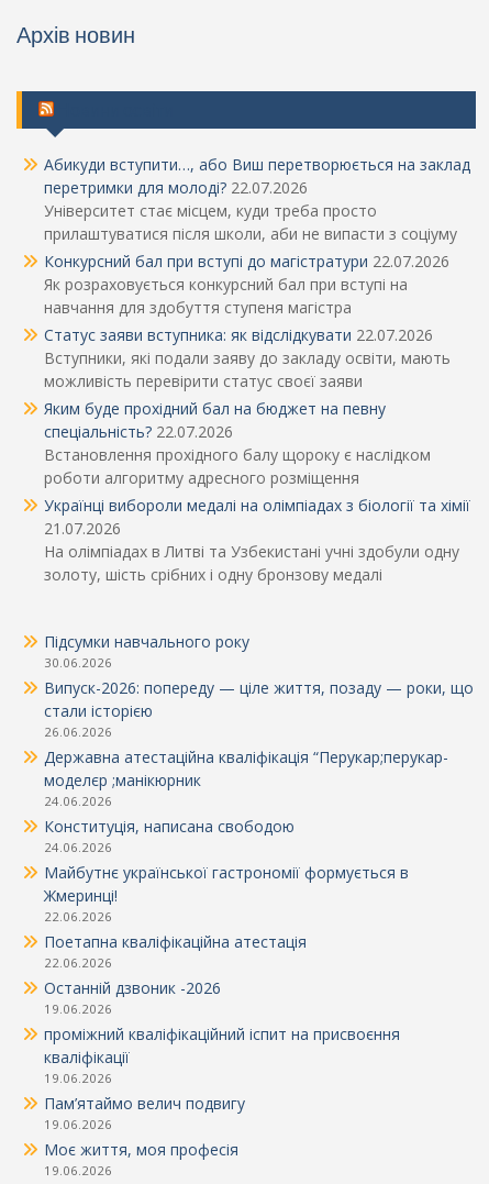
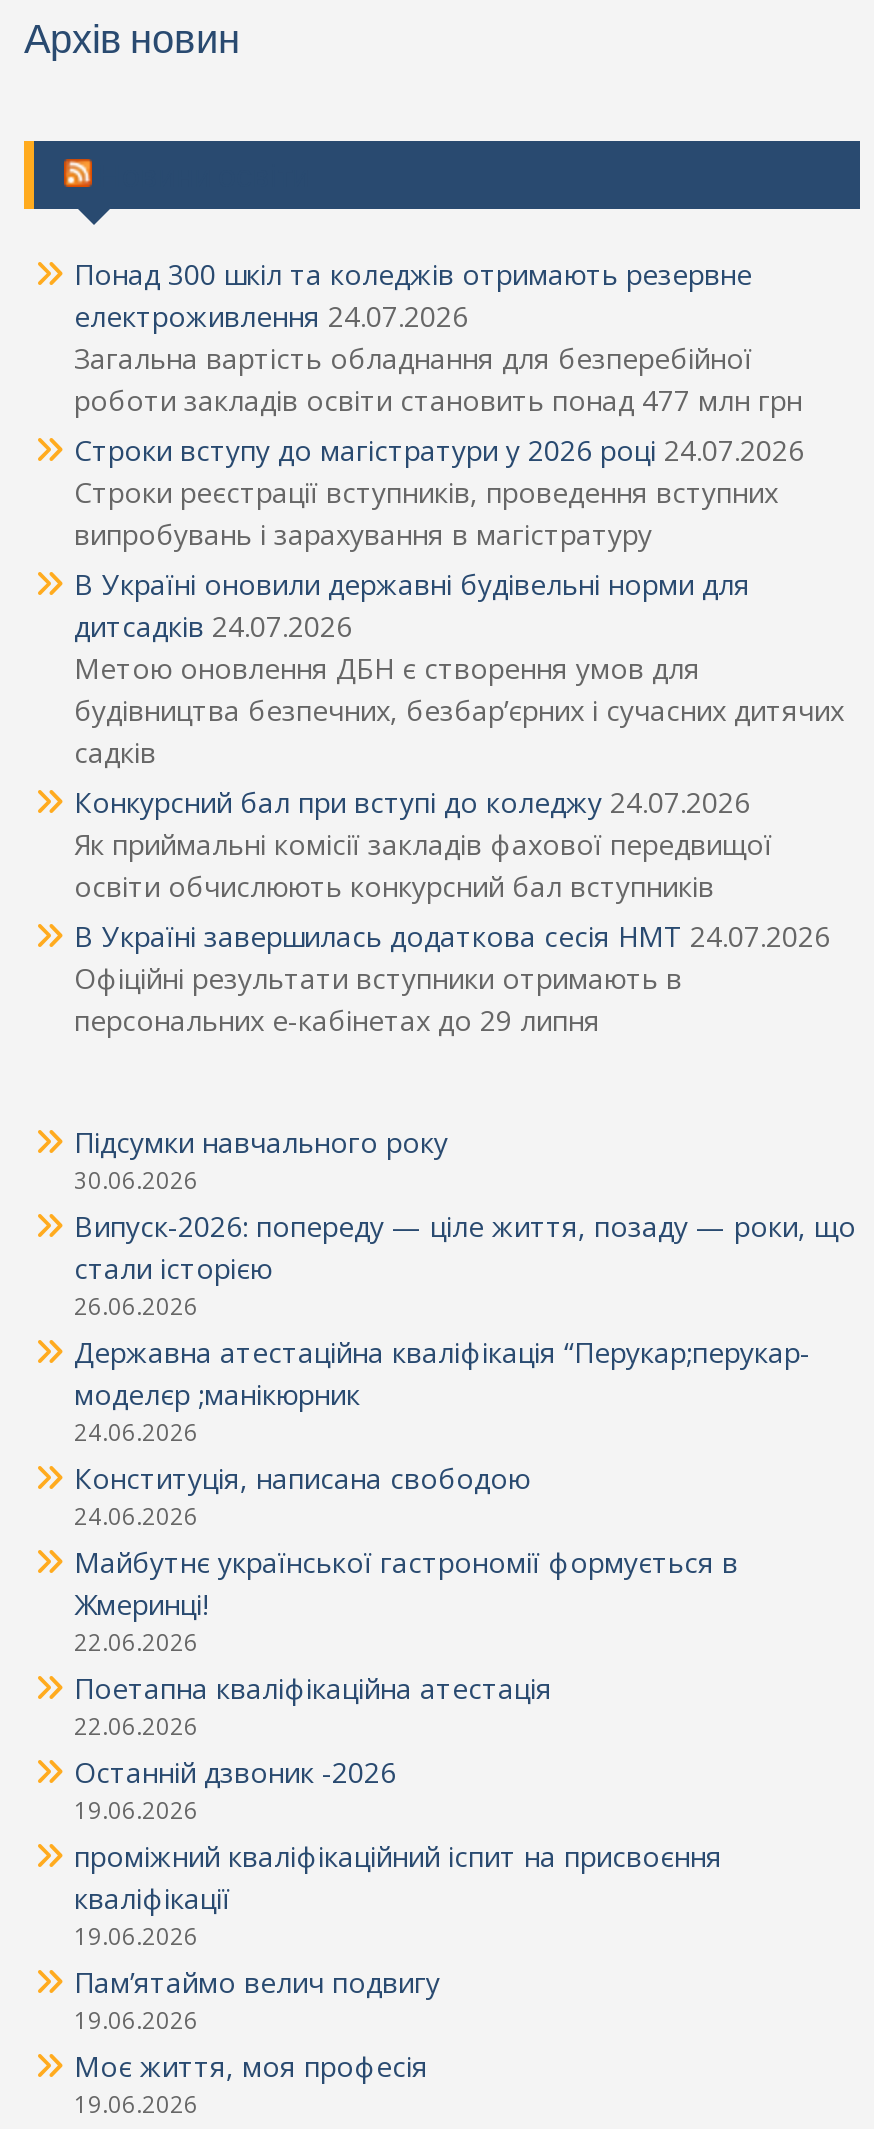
[44,154,470,585] Абикуди вступити…, або Виш перетворюється на заклад | перетримки для молоді? 22.07.2026 | Університет стає місцем, куди треба просто | прилаштуватися після школи, аби не випасти з соціуму | Конкурсний бал при вступі до магістратури 22.07.2026 | Як розраховується конкурсний бал при вступі на | навчання для здобуття ступеня магістра | Статус заяви вступника: як відслідкувати 22.07.2026 | Вступники, які подали заяву до закладу освіти, мають | можливість перевірити статус своєї заяви | Яким буде прохідний бал на бюджет на певну | спеціальність? 22.07.2026 | Встановлення прохідного балу щороку є наслідком | роботи алгоритму адресного розміщення | Українці вибороли медалі на олімпіадах з біології та хімії | 21.07.2026 | На олімпіадах в Литві та Узбекистані учні здобули одну | золоту, шість срібних і одну бронзову медалі -> [74,256,844,1040] Понад 300 шкіл та коледжів отримають резервне | електроживлення 24.07.2026 | Загальна вартість обладнання для безперебійної | роботи закладів освіти становить понад 477 млн грн | Строки вступу до магістратури у 2026 році 24.07.2026 | Строки реєстрації вступників, проведення вступних | випробувань і зарахування в магістратуру | В Україні оновили державні будівельні норми для | дитсадків 24.07.2026 | Метою оновлення ДБН є створення умов для | будівництва безпечних, безбарʼєрних і сучасних дитячих | садків | Конкурсний бал при вступі до коледжу 24.07.2026 | Як приймальні комісії закладів фахової передвищої | освіти обчислюють конкурсний бал вступників | В Україні завершилась додаткова сесія НМТ 24.07.2026 | Офіційні результати вступники отримають в | персональних е-кабінетах до 29 липня

